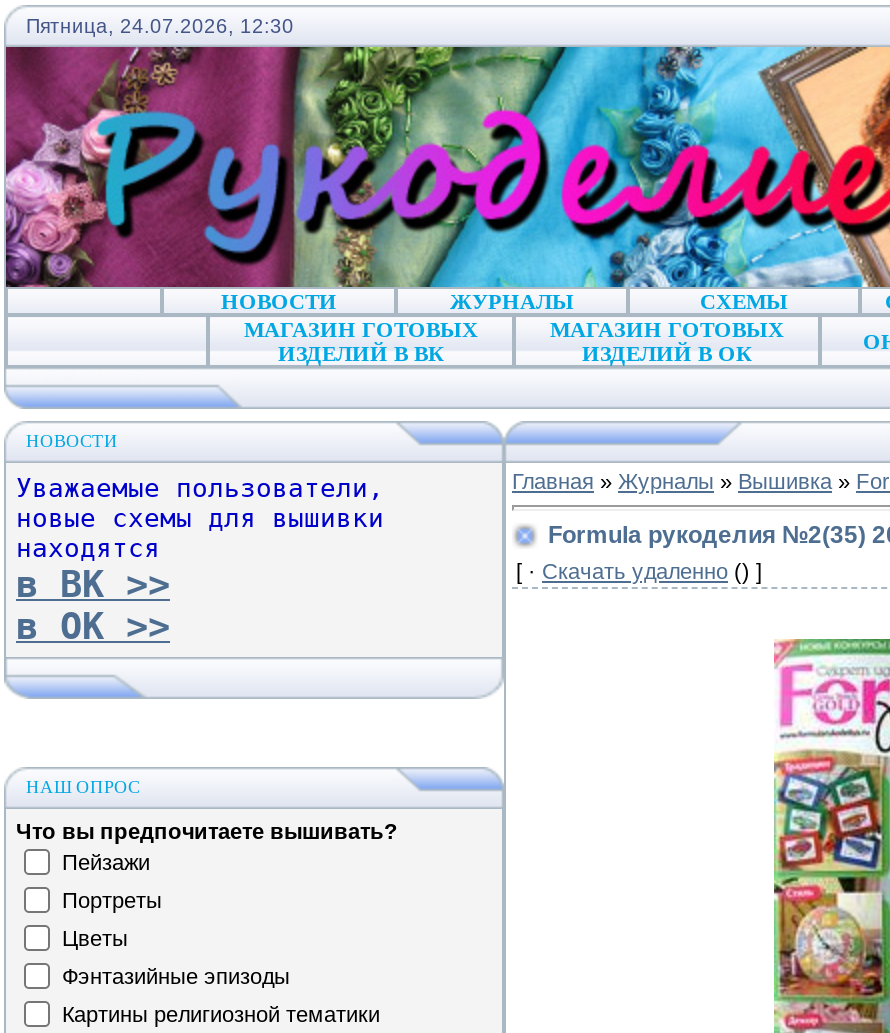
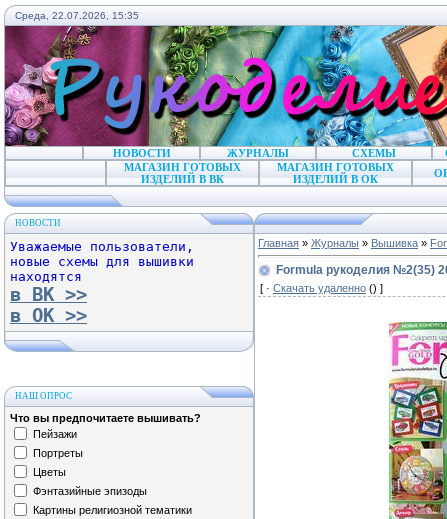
[26,15,294,37] Пятница, 24.07.2026, 12:30 -> [15,10,139,21] Среда, 22.07.2026, 15:35

